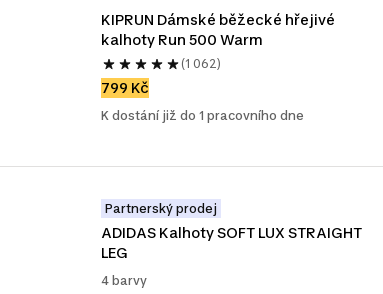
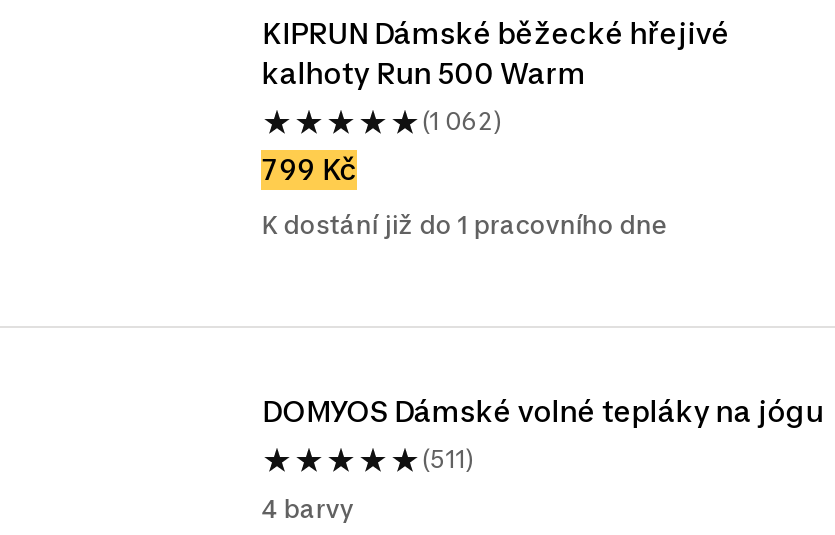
[105,201,217,216] Partnerský prodej -> [262,394,824,428] DOMYOS Dámské volné tepláky na jógu
[101,224,362,261] ADIDAS Kalhoty SOFT LUX STRAIGHT | LEG -> [422,444,474,474] (511)

